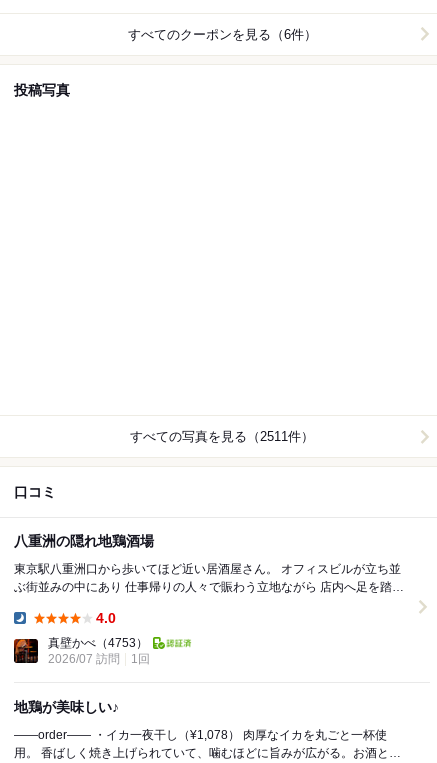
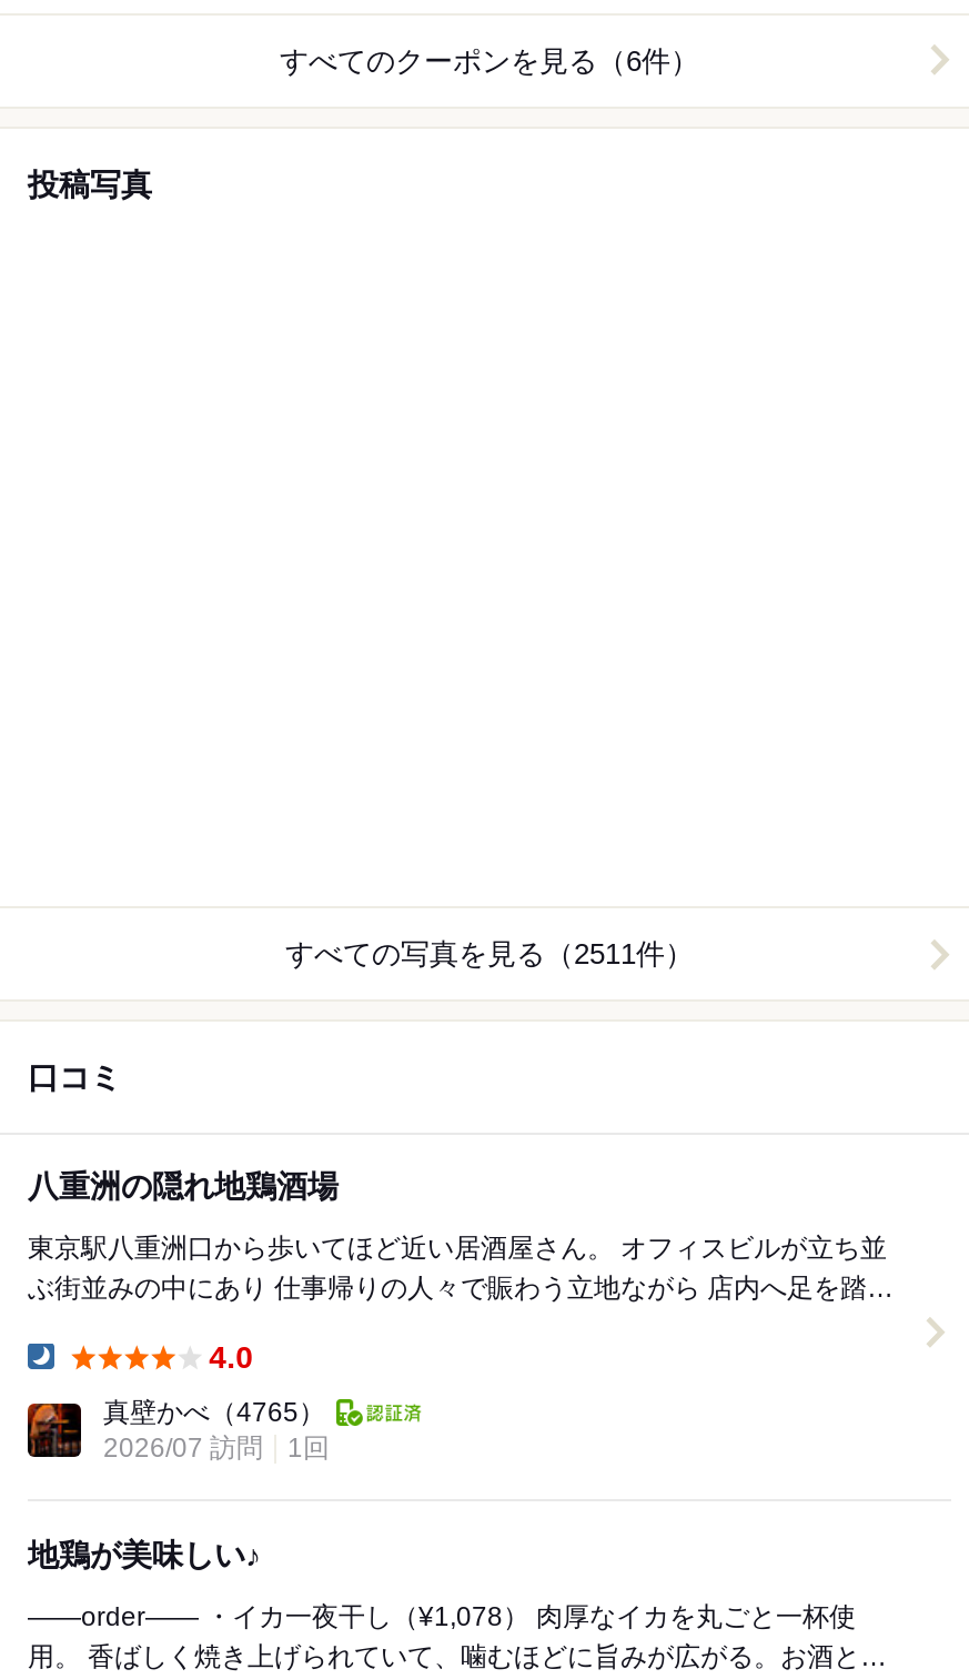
[48,636,148,650] 真壁かべ（4753） -> [103,1397,325,1428] 真壁かべ（4765）

